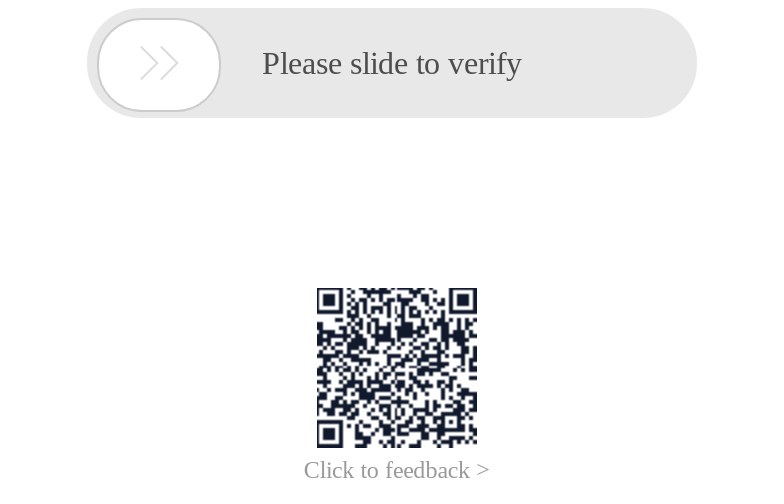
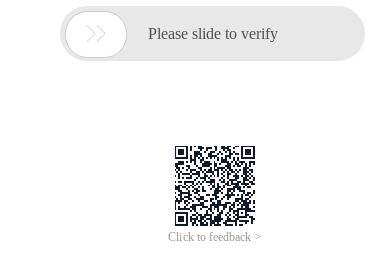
[315,288,479,450] [image] -> [175,145,256,227] [image]

